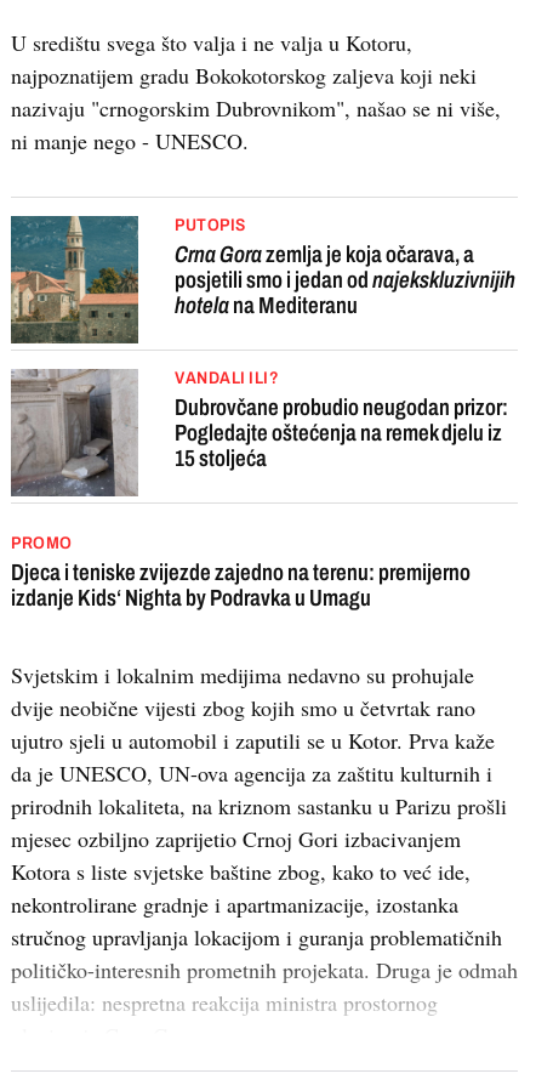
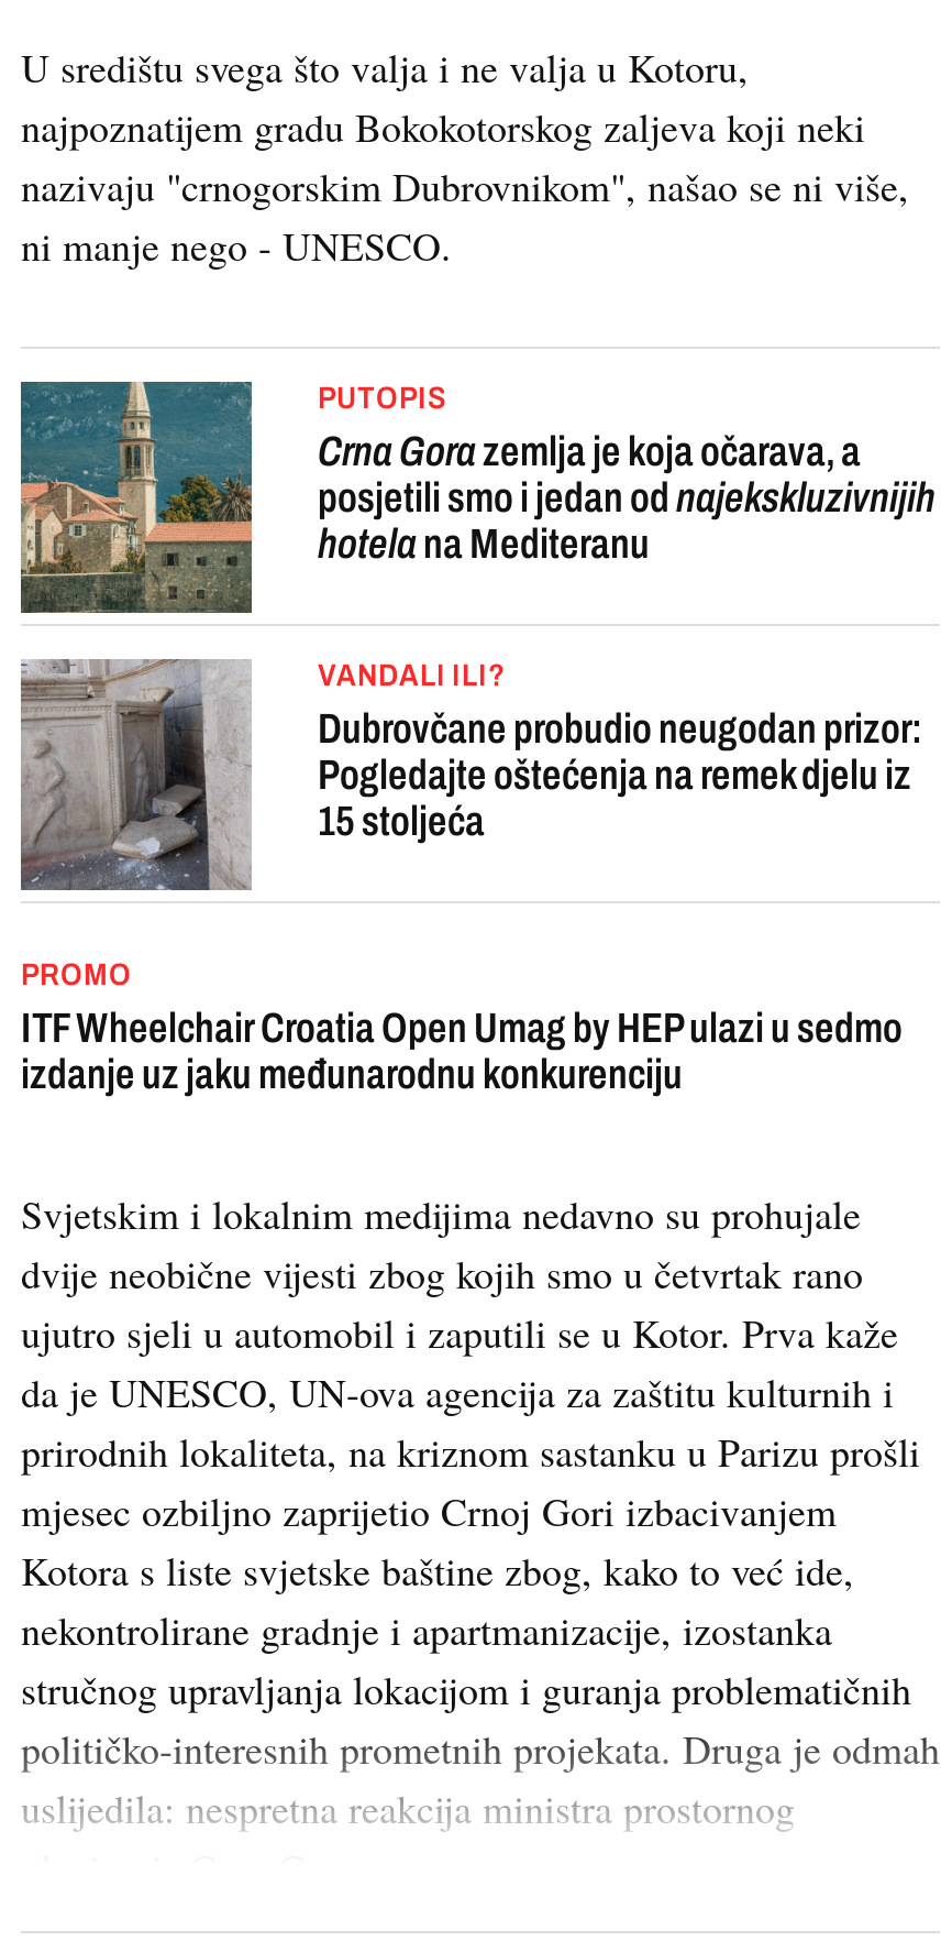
[11,559,471,610] Djeca i teniske zvijezde zajedno na terenu: premijerno | izdanje Kids‘ Nighta by Podravka u Umagu -> [21,1005,903,1097] ITF Wheelchair Croatia Open Umag by HEP ulazi u sedmo | izdanje uz jaku međunarodnu konkurenciju

